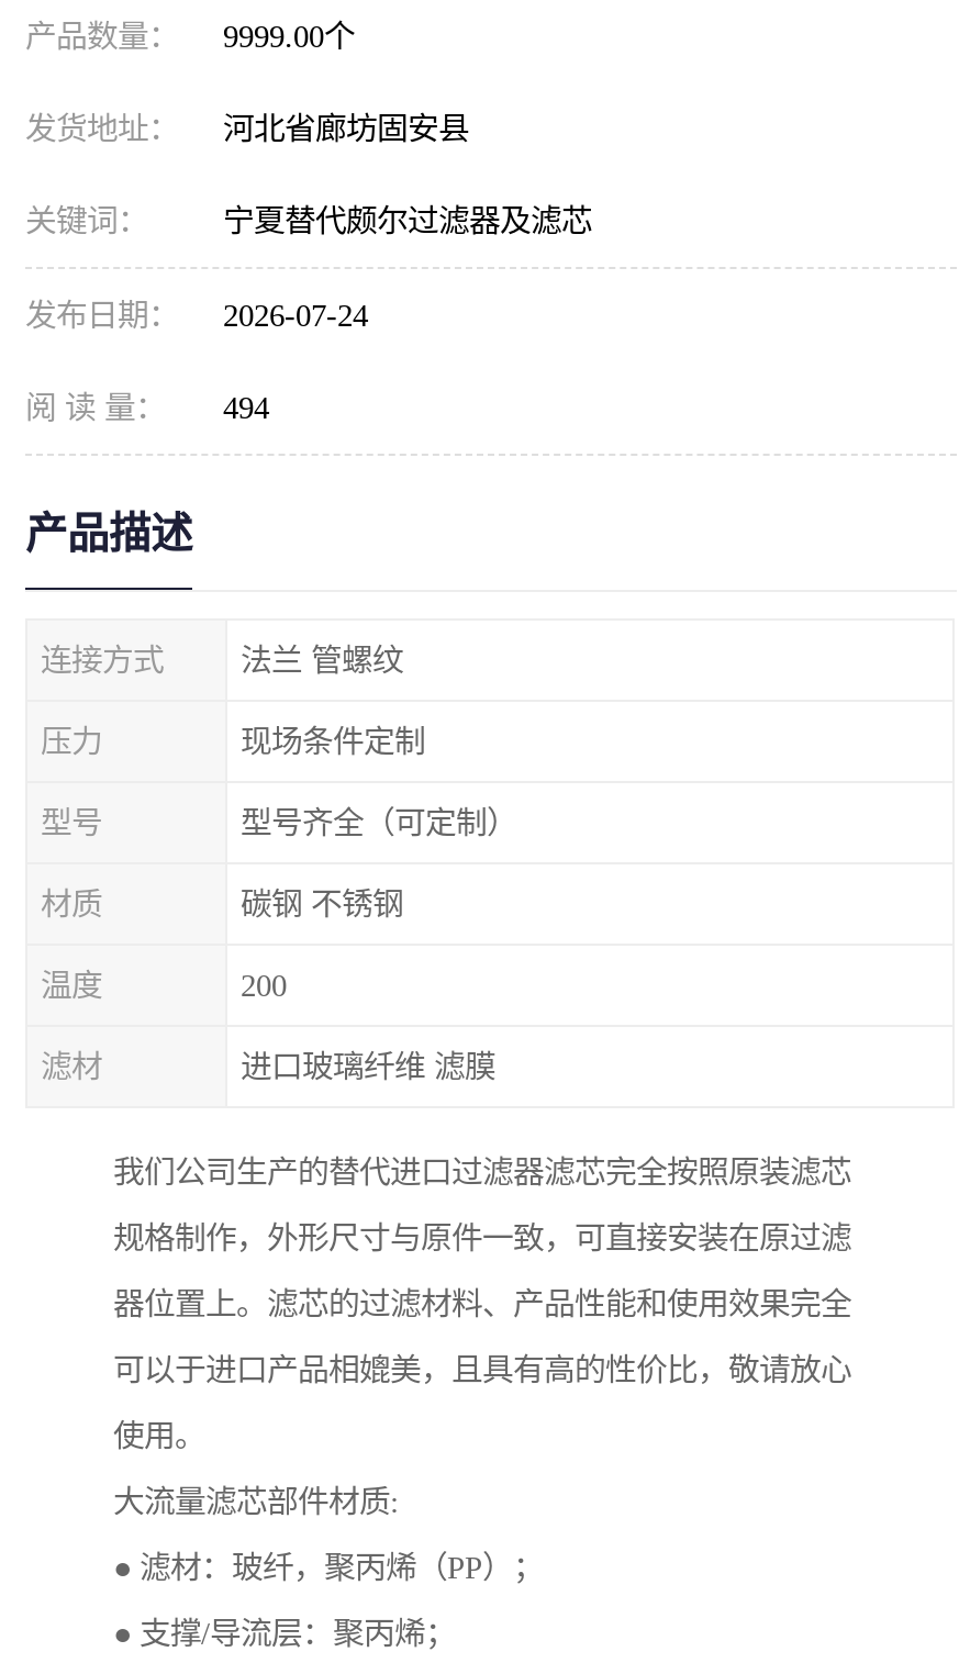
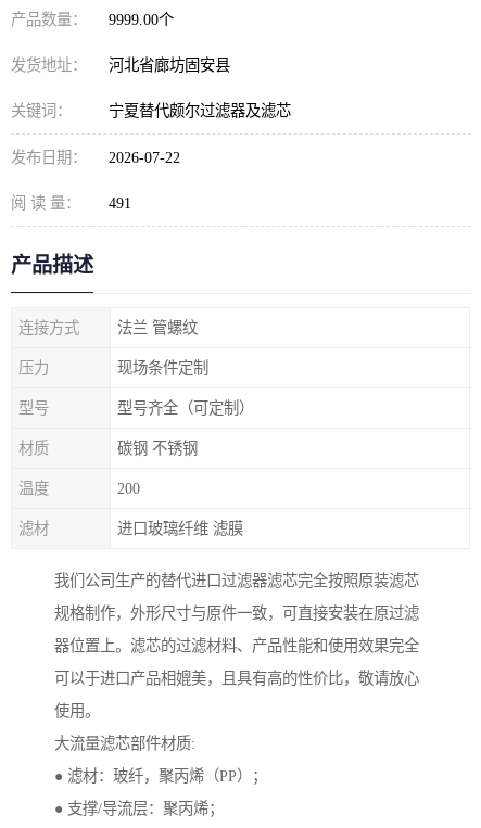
[25,298,368,333] 发布日期： 2026-07-24 -> [11,149,180,166] 发布日期： 2026-07-22
[25,390,269,425] 阅 读 量： 494 -> [11,194,131,212] 阅 读 量： 491

